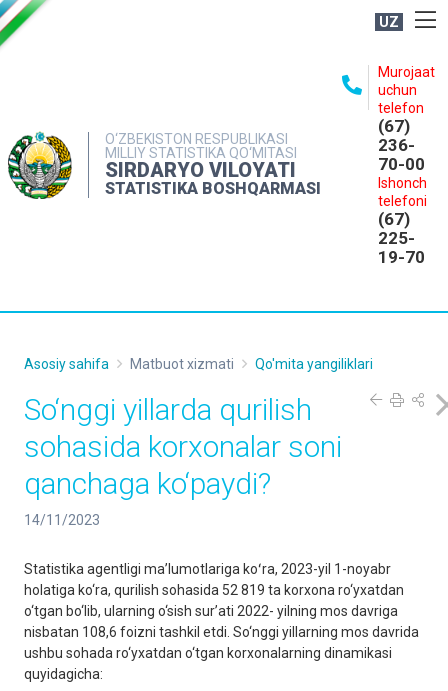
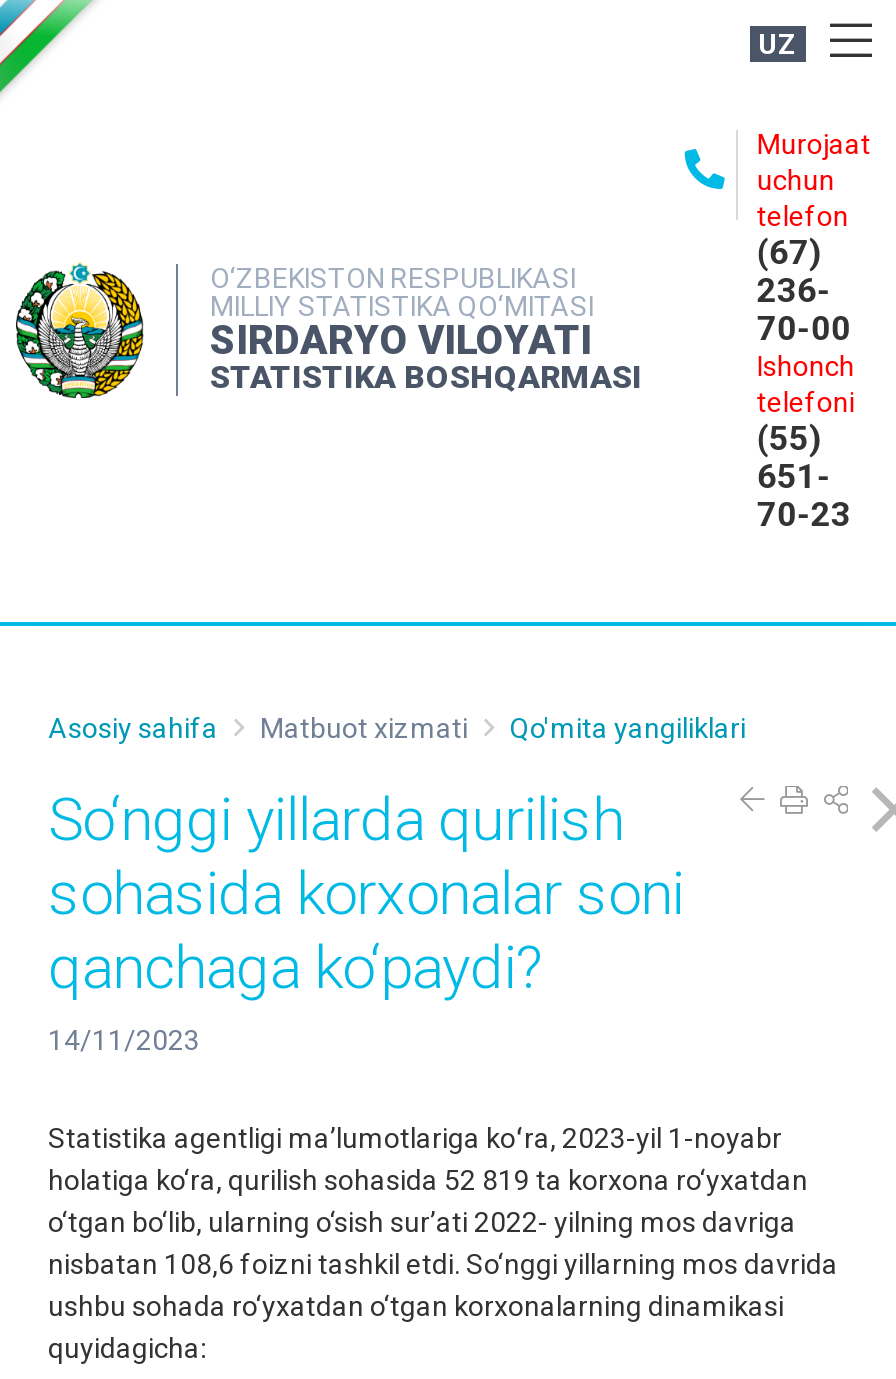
[378,209,410,229] (67) -> [757,418,821,458] (55)
[378,228,415,248] 225- -> [757,456,831,496] 651-
[378,247,425,267] 19-70 -> [757,494,851,534] 70-23

